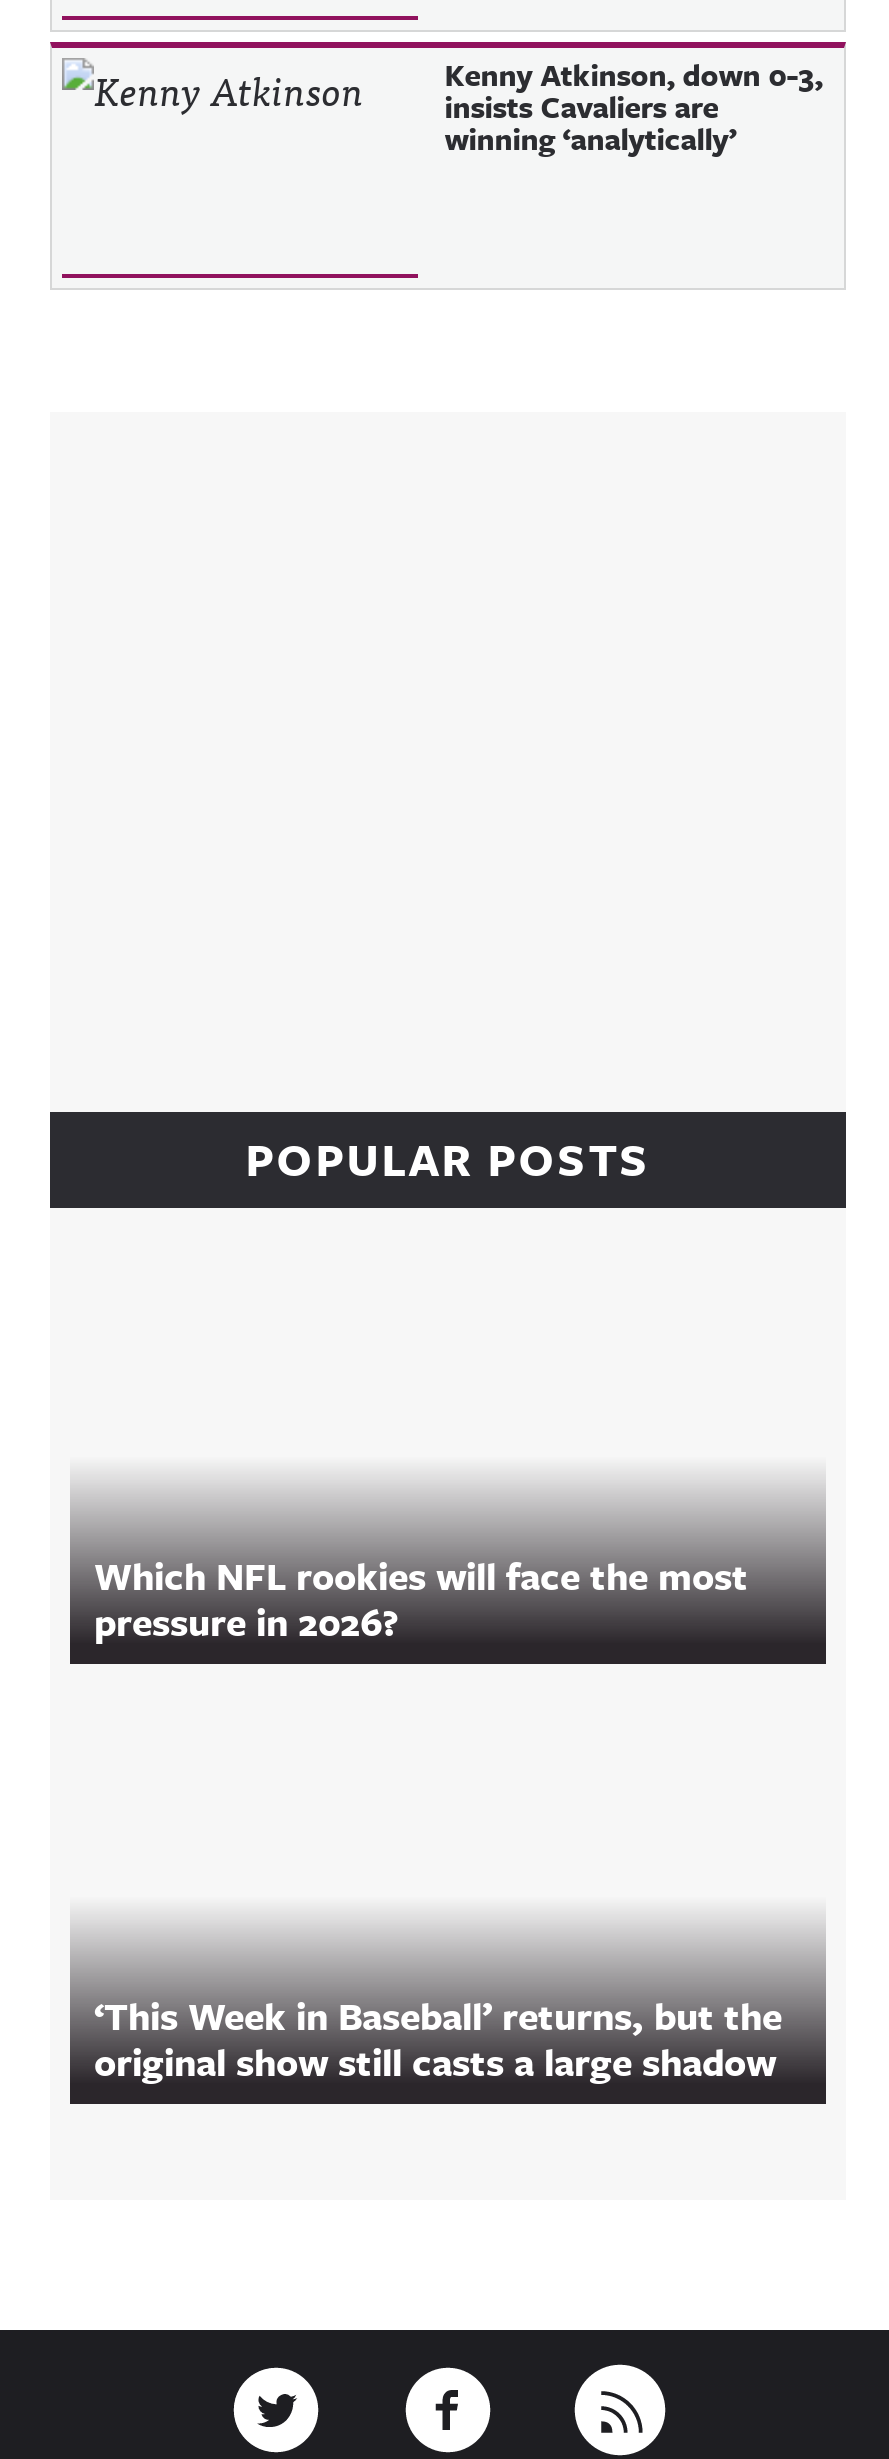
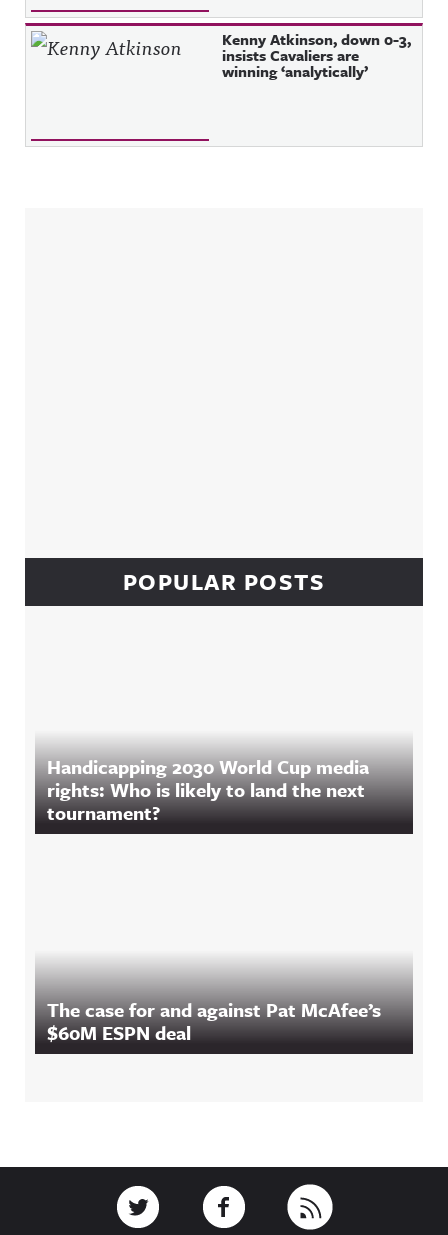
[94,1548,748,1648] Which NFL rookies will face the most | pressure in 2026? -> [47,753,369,826] Handicapping 2030 World Cup media | rights: Who is likely to land the next | tournament?
[94,1988,782,2088] ‘This Week in Baseball’ returns, but the | original show still casts a large shadow -> [47,996,381,1046] The case for and against Pat McAfee’s | $60M ESPN deal

